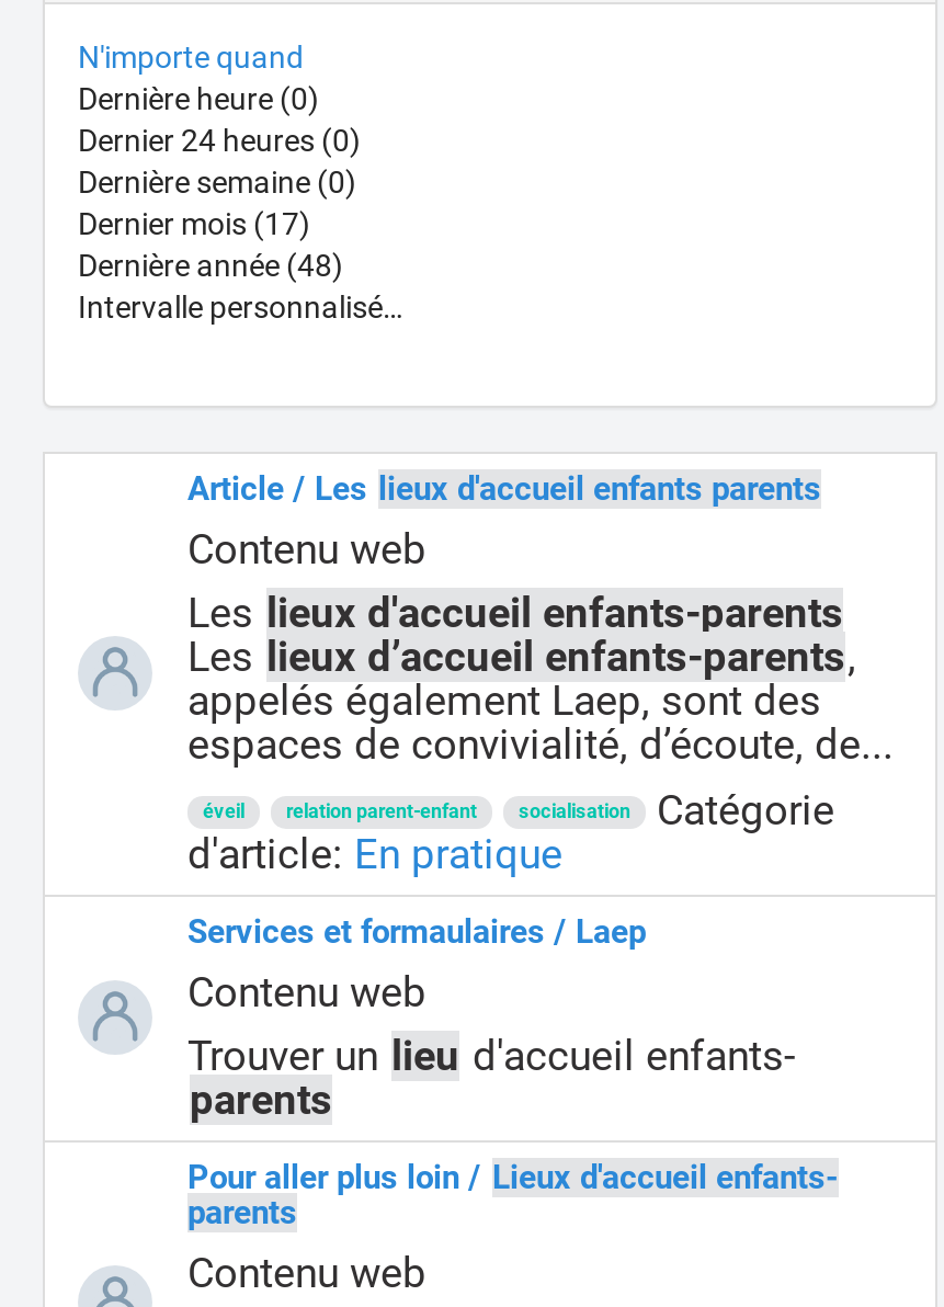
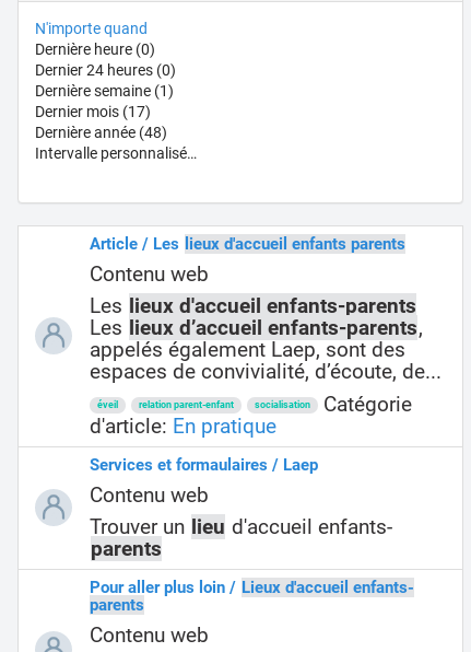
[78,164,356,200] Dernière semaine (0) -> [35,82,174,100] Dernière semaine (1)

